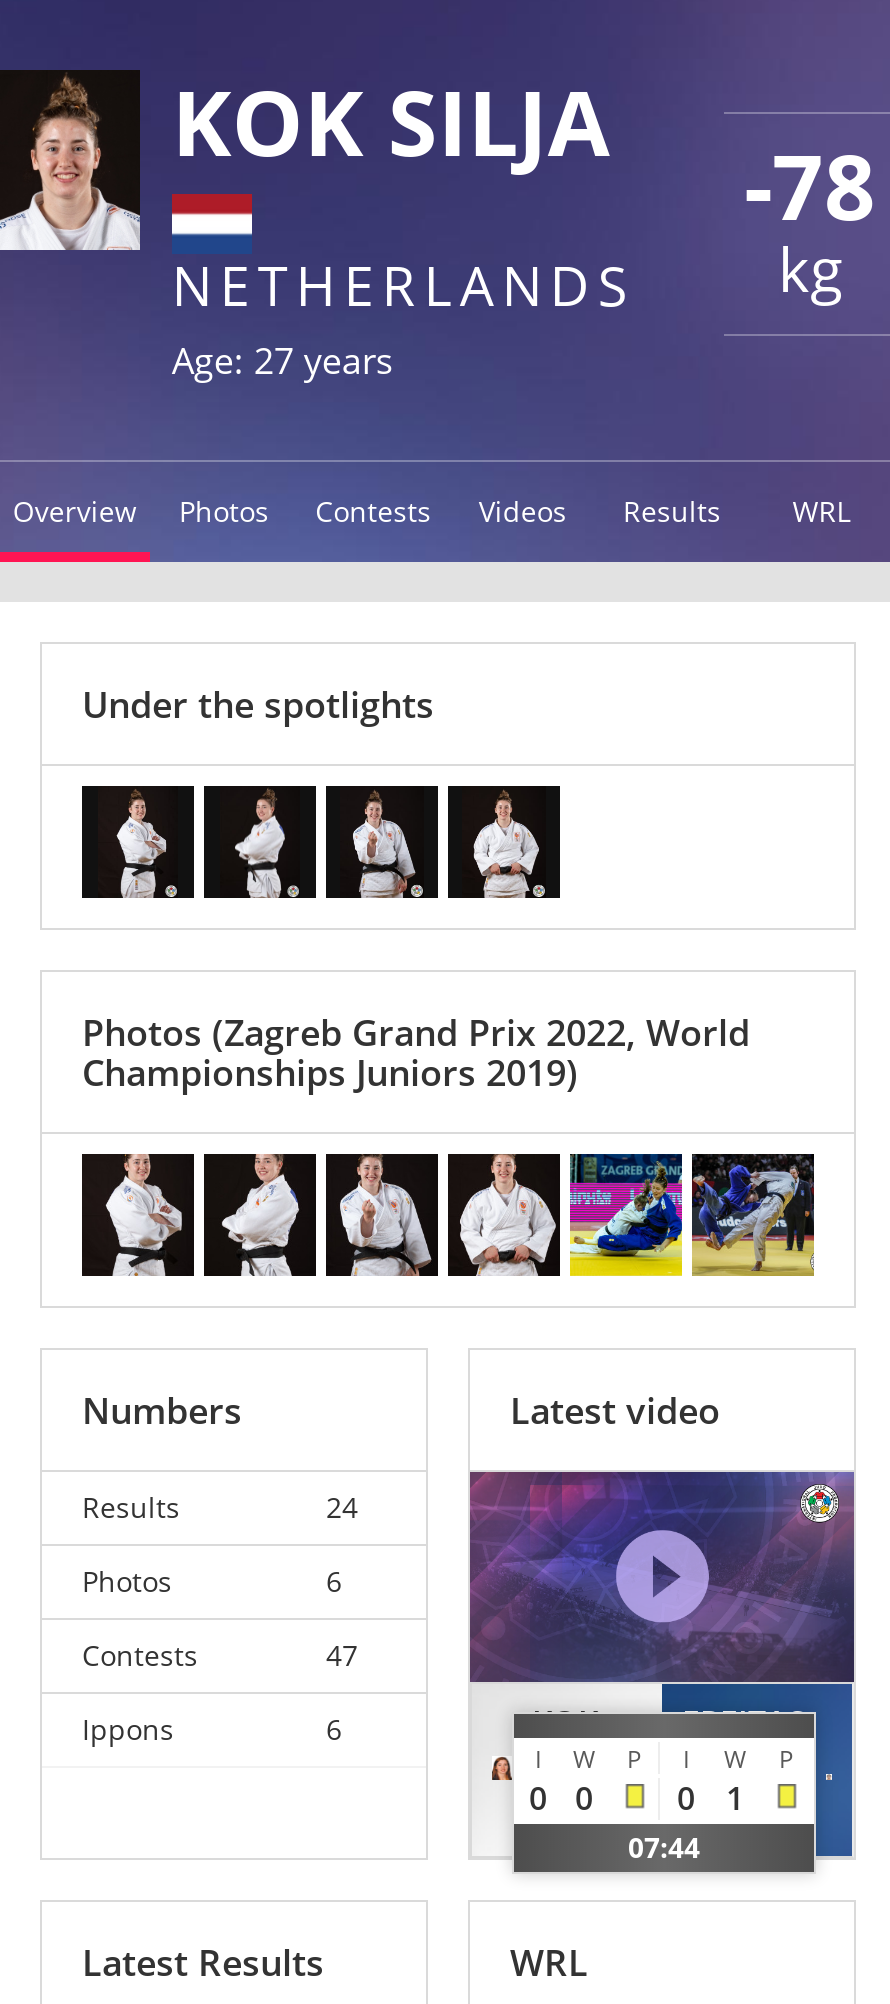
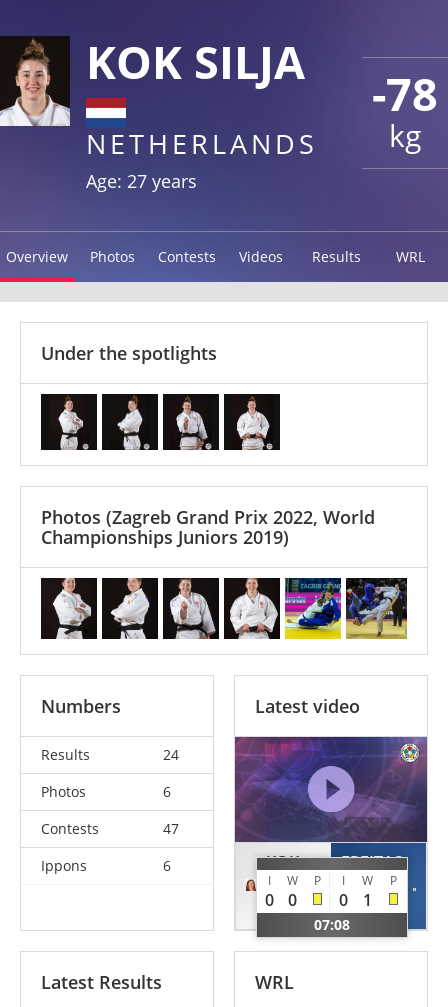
[628,1829,700,1867] 07:44 -> [314,915,350,934] 07:08

